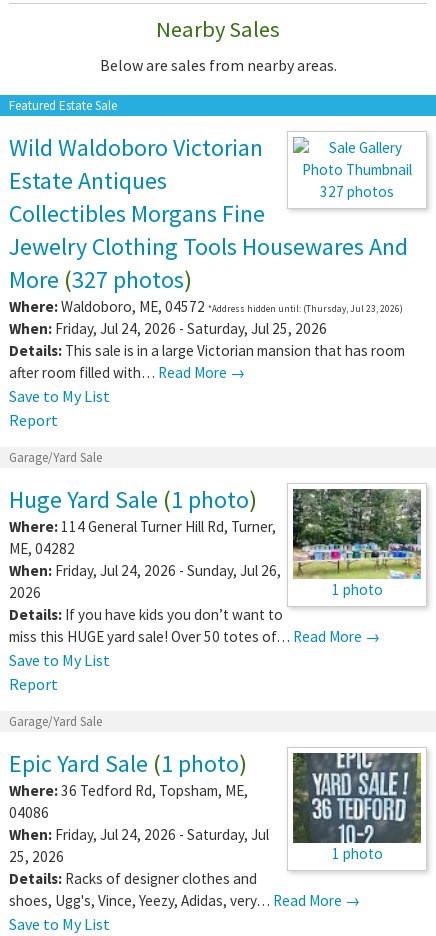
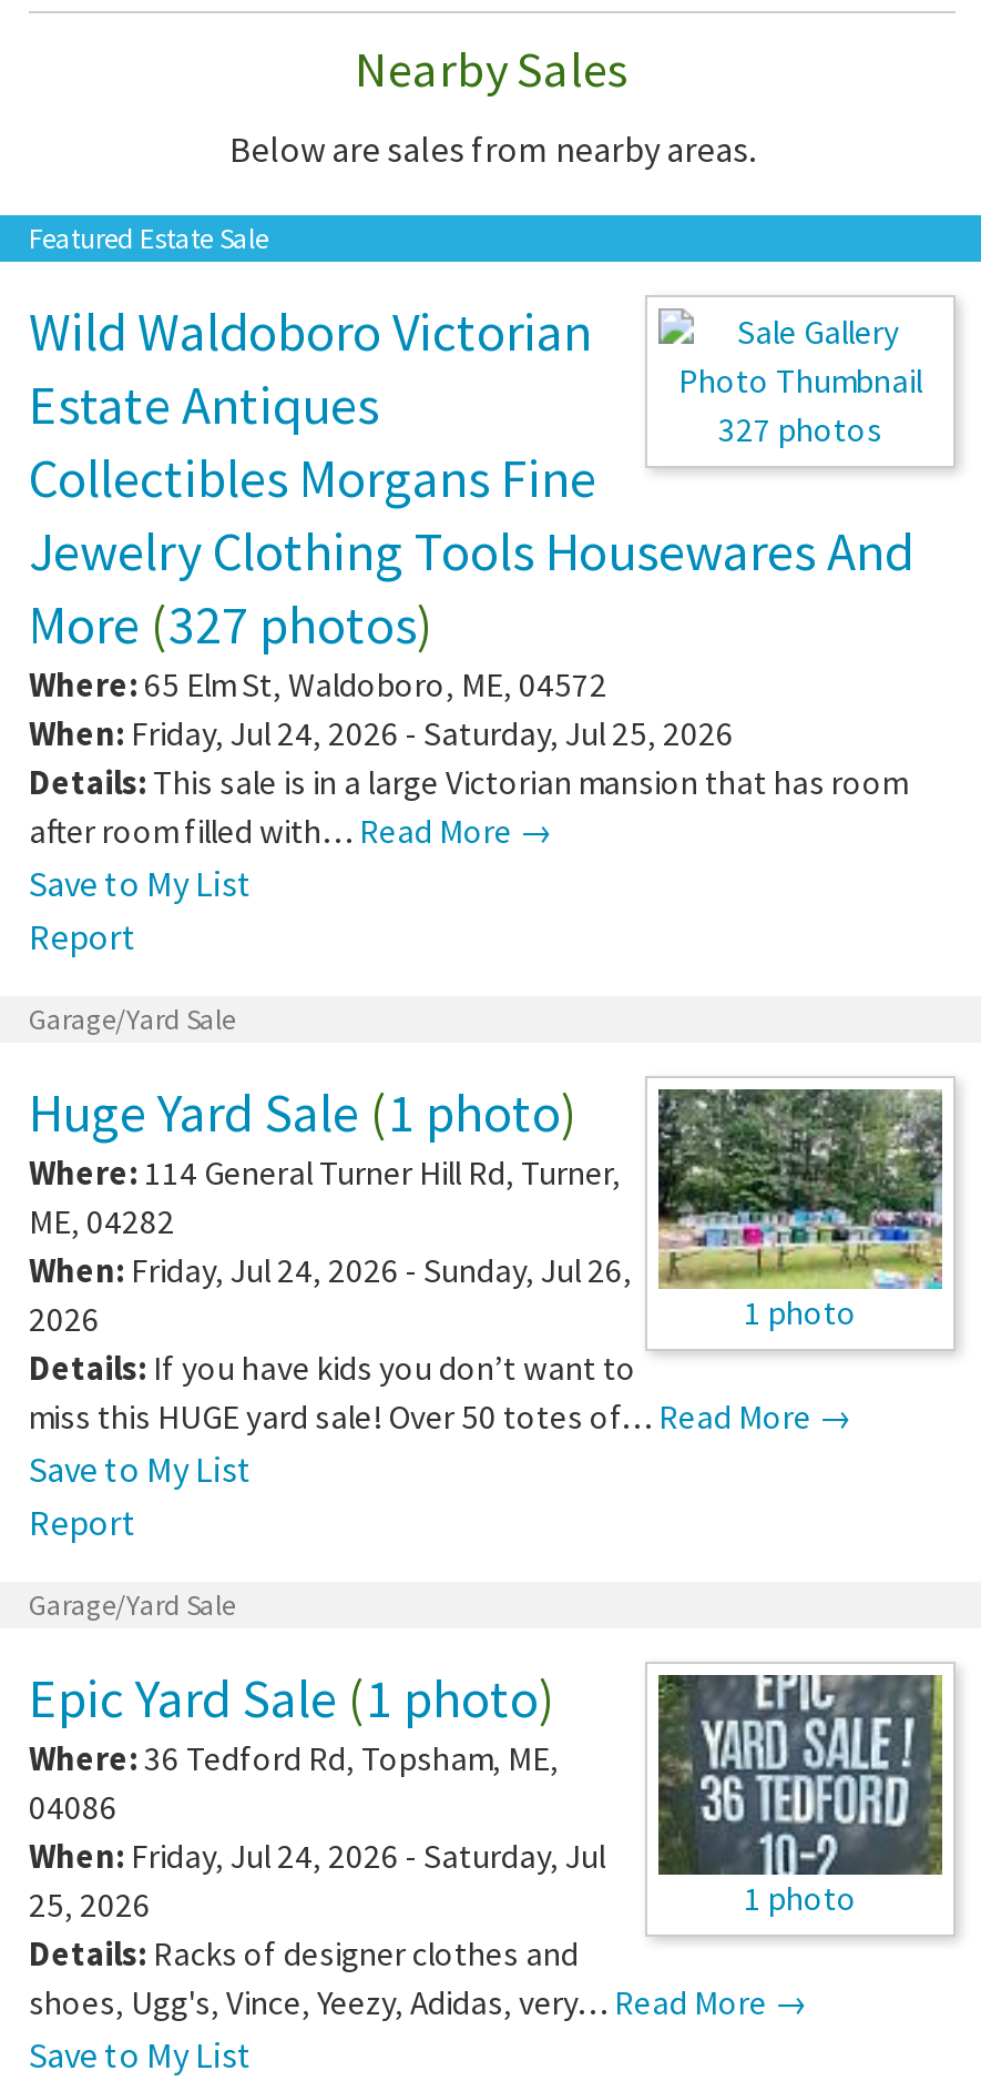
[9,297,403,316] Where: Waldoboro, ME, 04572 *Address hidden until: (Thursday, Jul 23, 2026) -> [29,663,607,705] Where: 65 Elm St, Waldoboro, ME, 04572

